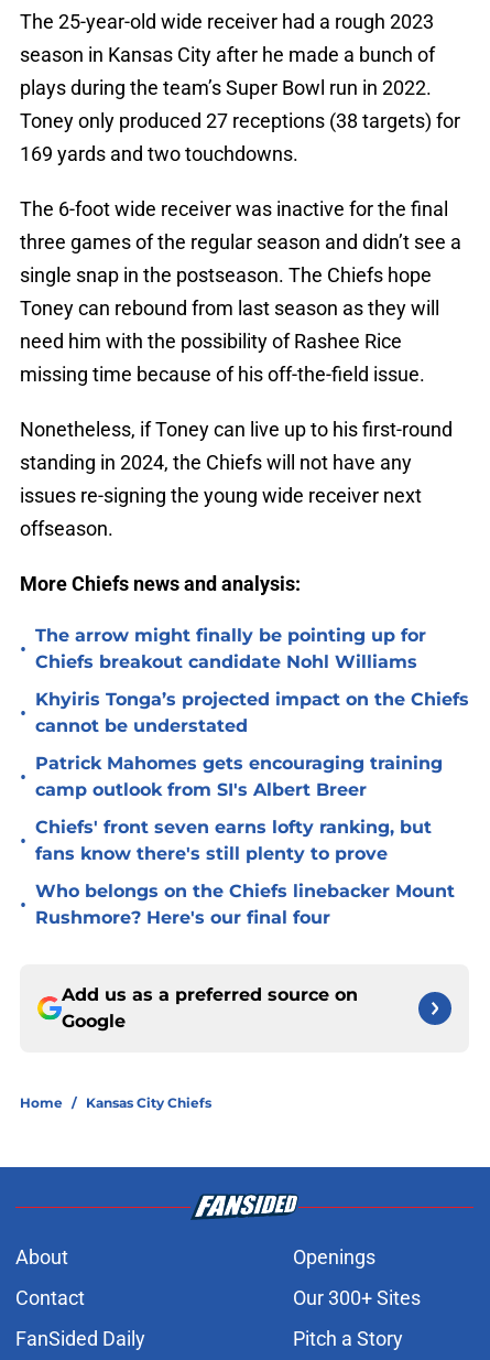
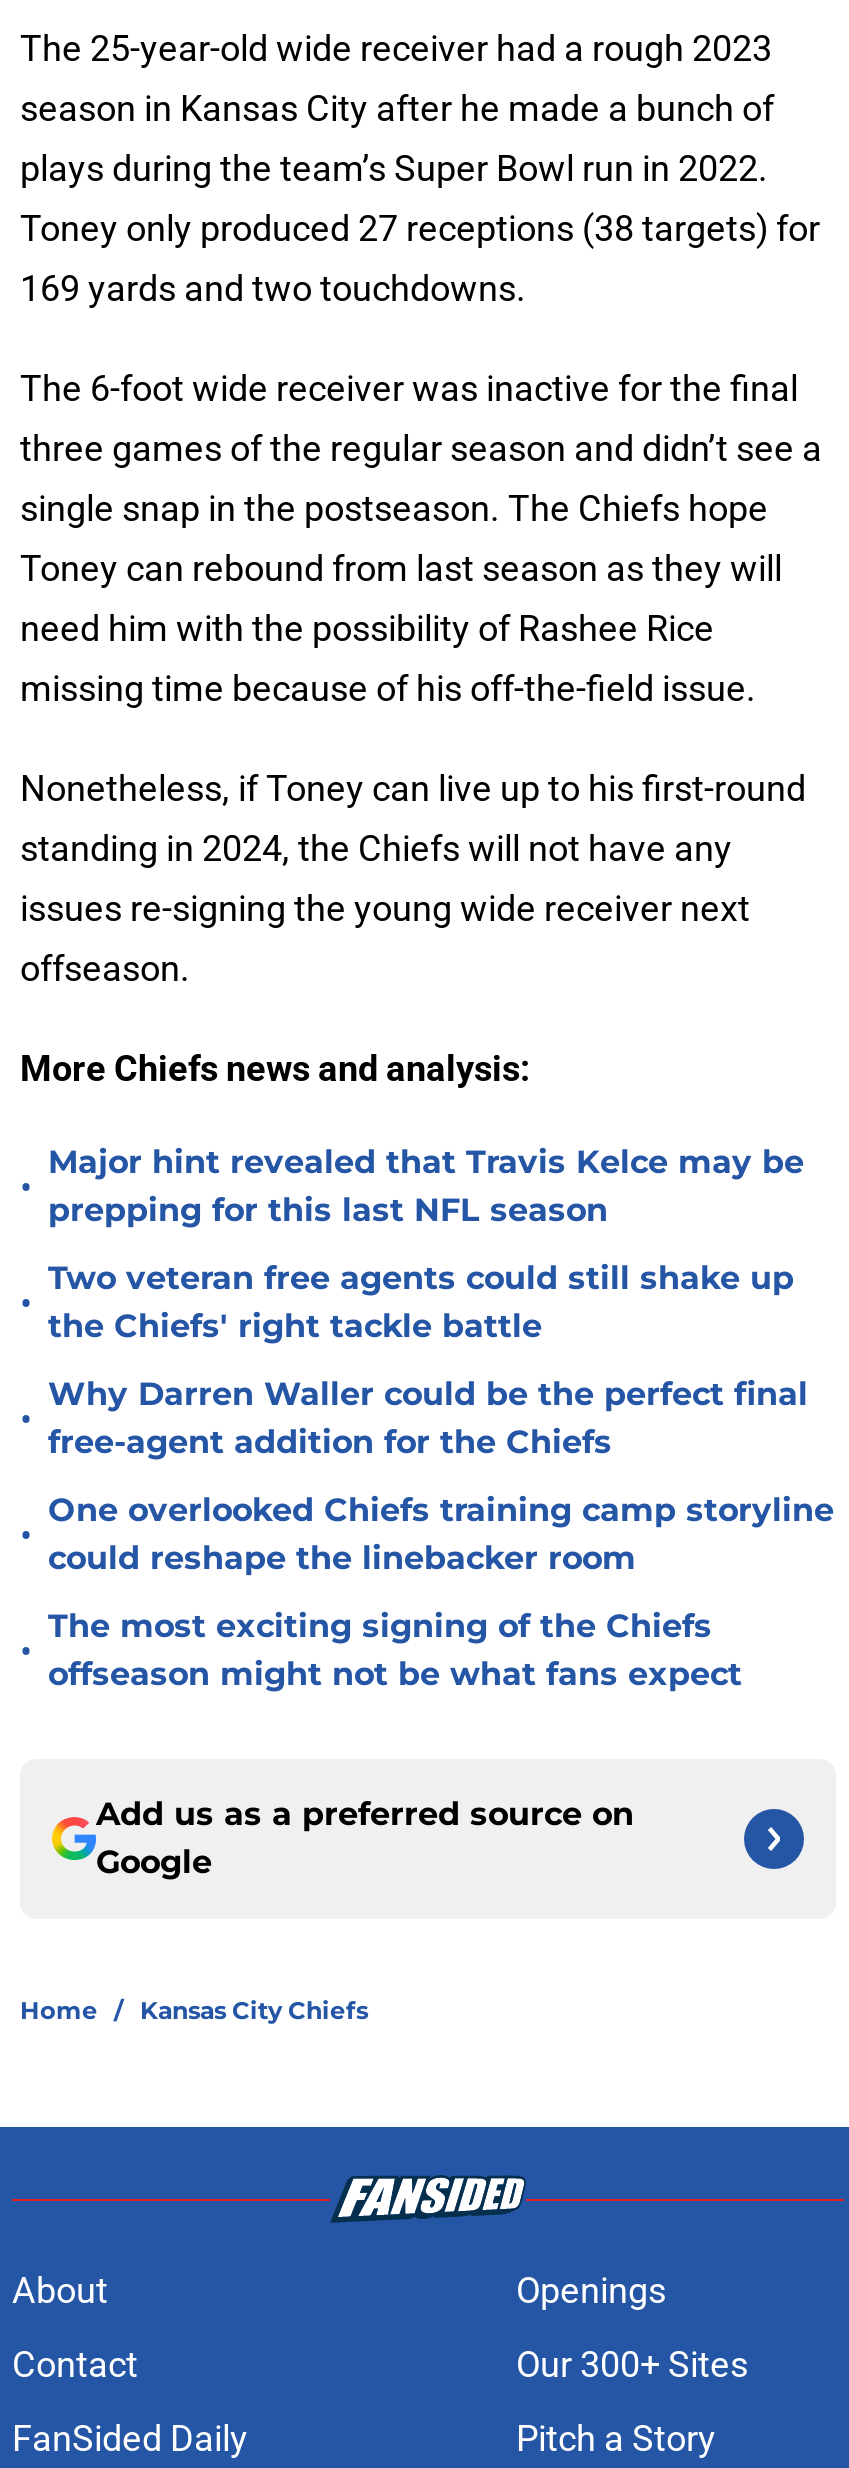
[35,625,426,672] The arrow might finally be pointing up for | Chiefs breakout candidate Nohl Williams -> [48,1143,804,1229] Major hint revealed that Travis Kelce may be | prepping for this last NFL season
[35,689,469,736] Khyiris Tonga’s projected impact on the Chiefs | cannot be understated -> [48,1259,794,1345] Two veteran free agents could still shake up | the Chiefs' right tackle battle
[35,753,443,800] Patrick Mahomes gets encouraging training | camp outlook from SI's Albert Breer -> [48,1375,808,1461] Why Darren Waller could be the perfect final | free-agent addition for the Chiefs
[35,817,432,864] Chiefs' front seven earns lofty ranking, but | fans know there's still plenty to prove -> [48,1491,834,1577] One overlooked Chiefs training camp storyline | could reshape the linebacker room
[35,881,455,928] Who belongs on the Chiefs linebacker Mount | Rushmore? Here's our final four -> [48,1607,742,1693] The most exciting signing of the Chiefs | offseason might not be what fans expect

